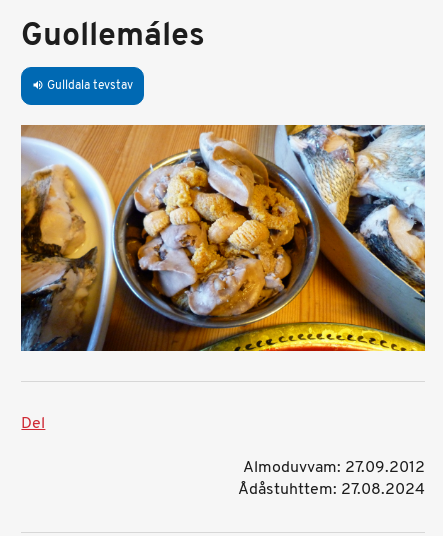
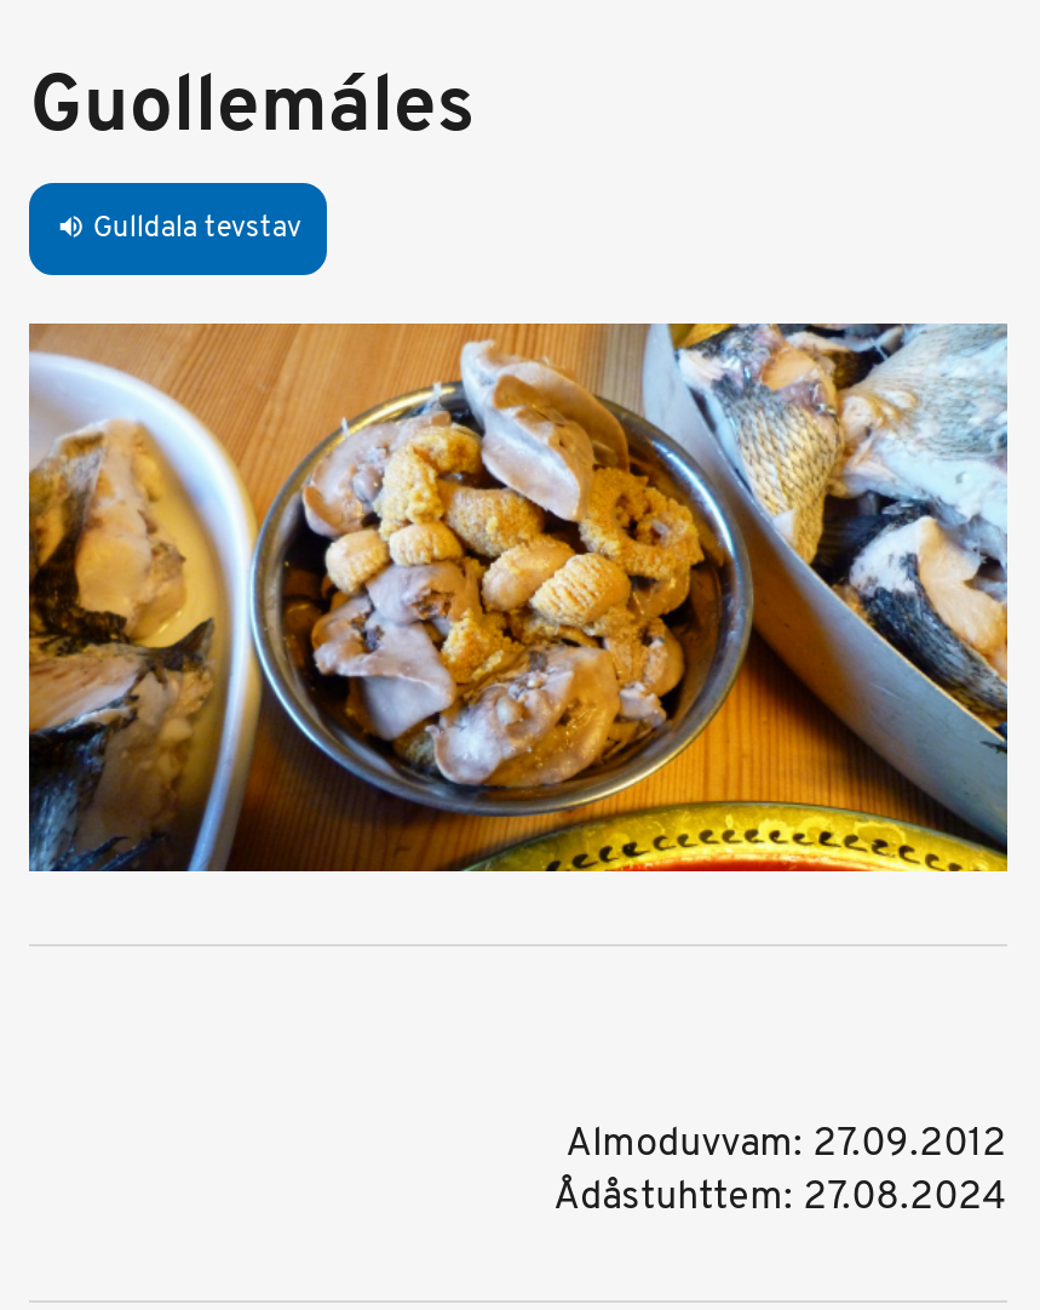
[21,414,45,434] Del -> none

